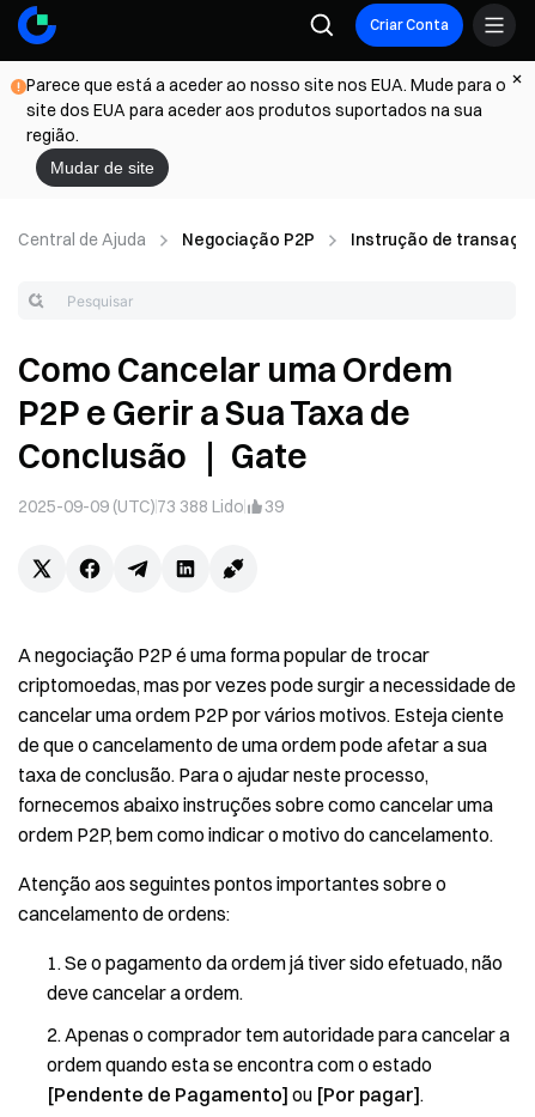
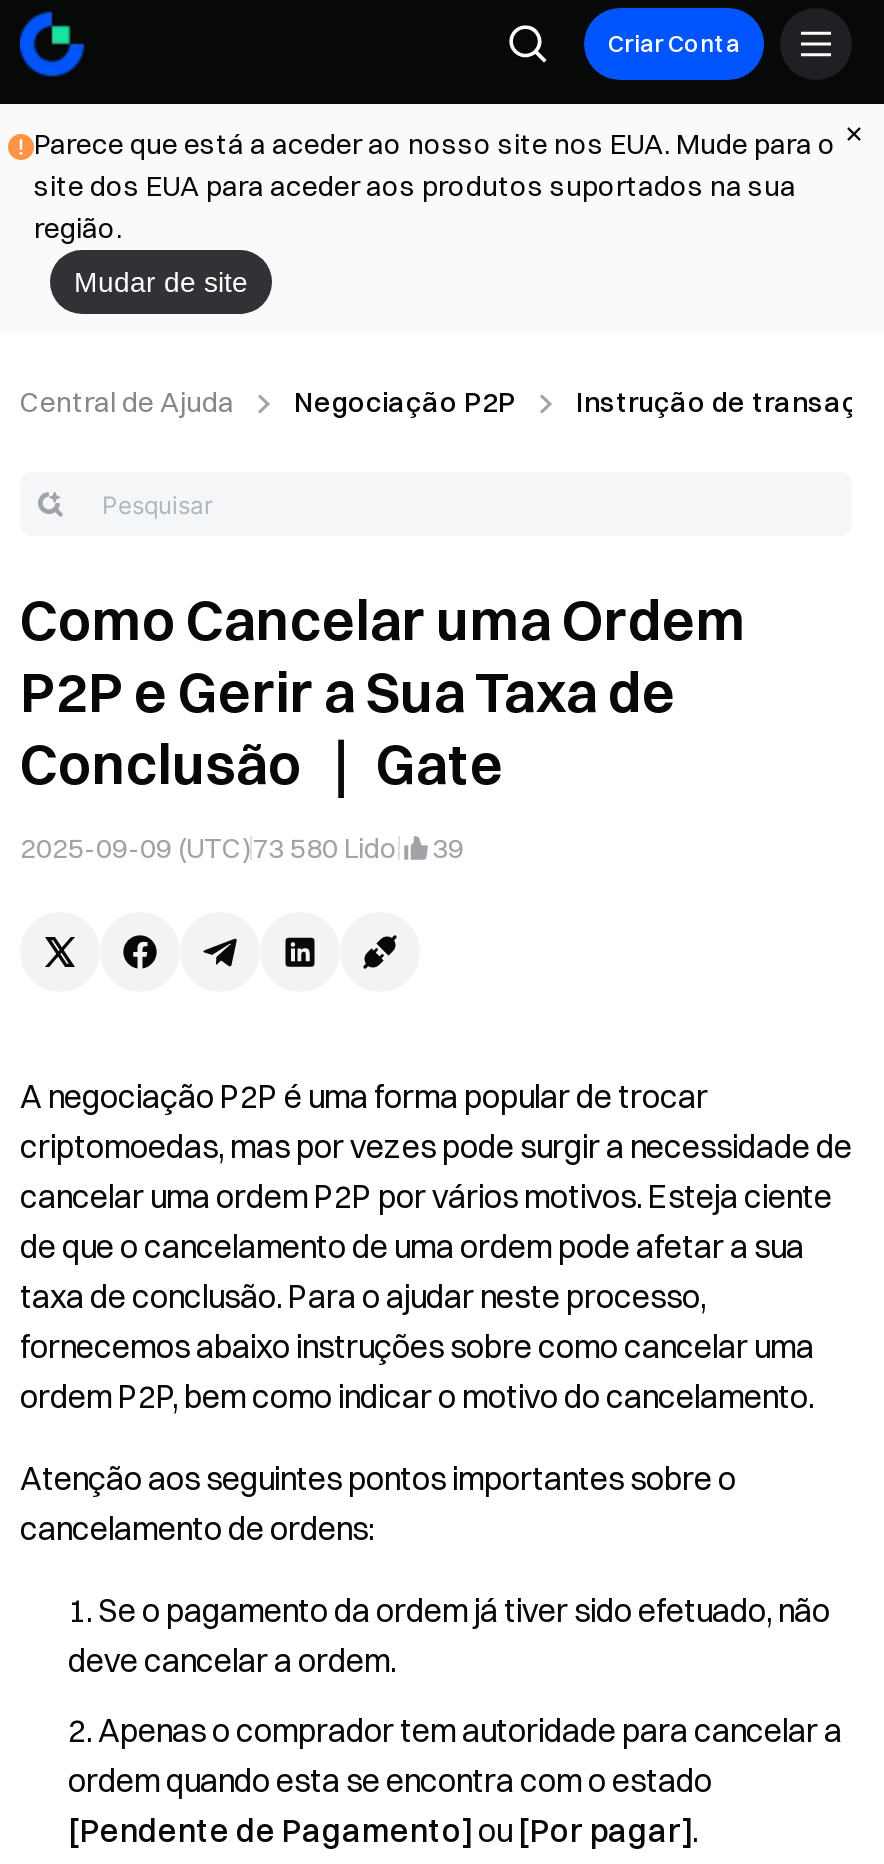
[18,496,284,517] 2025-09-09 (UTC)73 388 Lido 39 -> [20,830,464,866] 2025-09-09 (UTC)73 580 Lido 39

